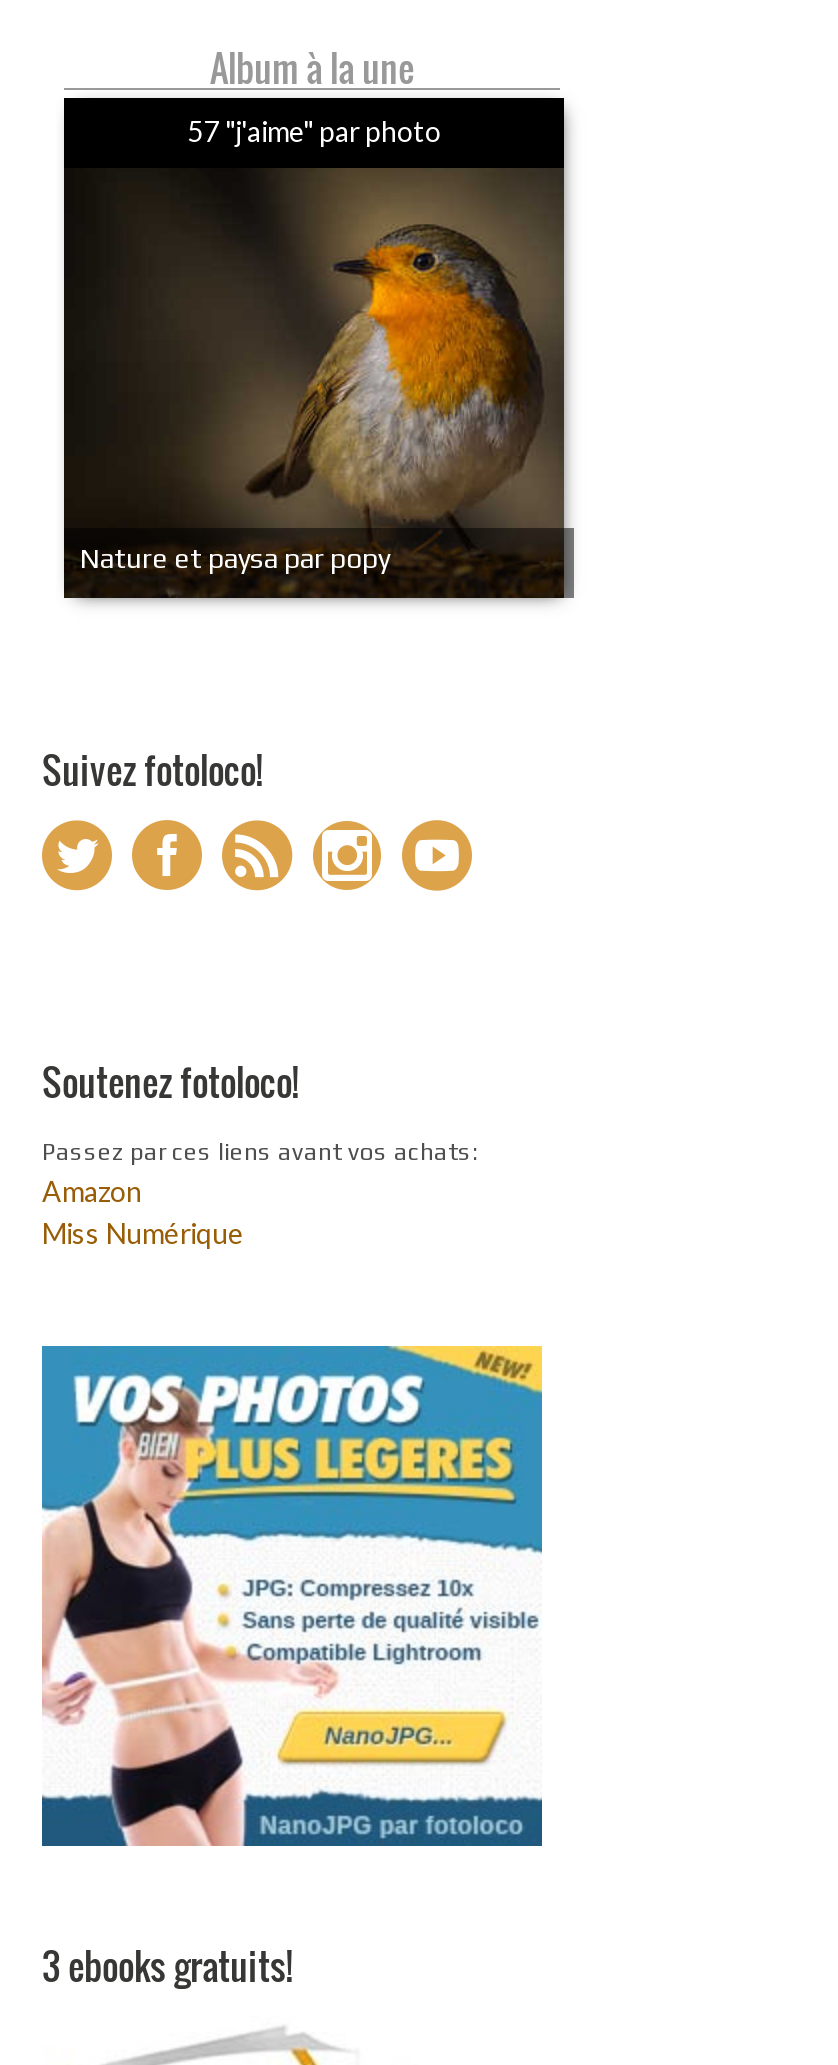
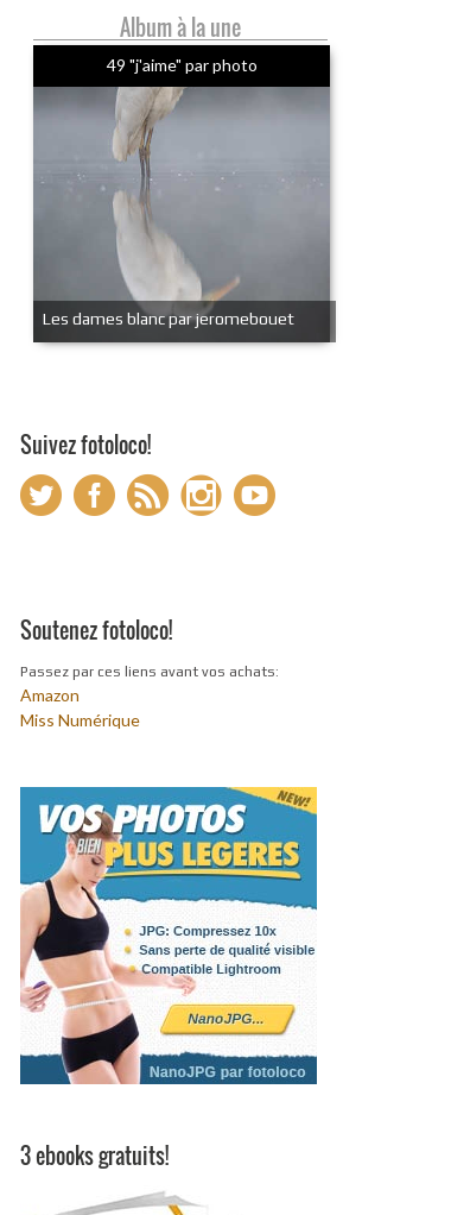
[187,113,441,147] 57 "j'aime" par photo -> [106,55,257,75] 49 "j'aime" par photo
[62,167,564,599] [image] | Nature et paysa par popy -> [32,86,329,342] [image] | Les dames blanc par jeromebouet

